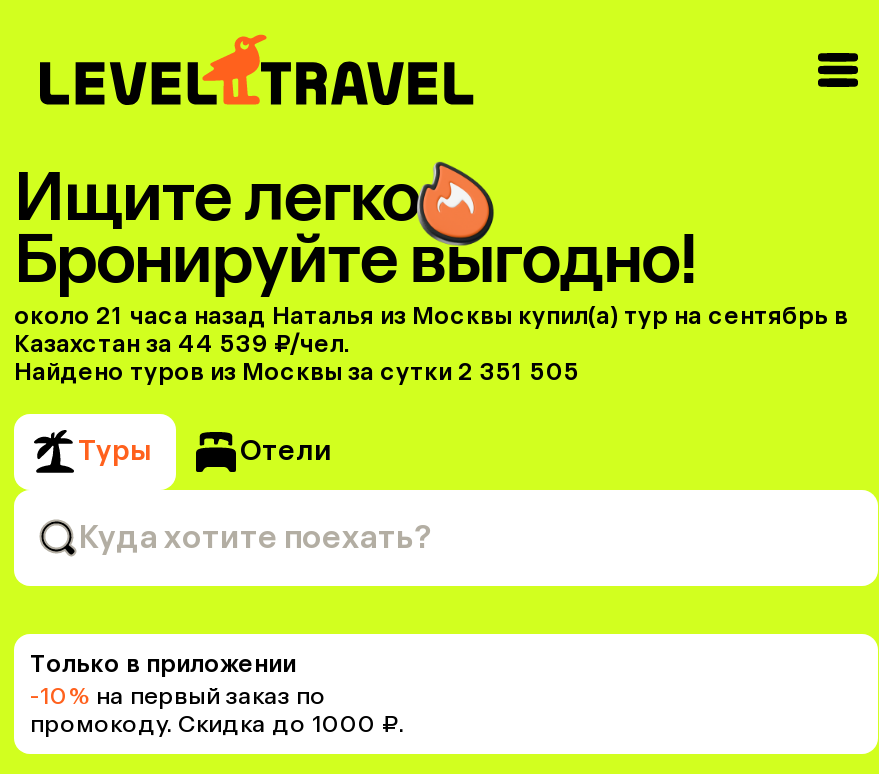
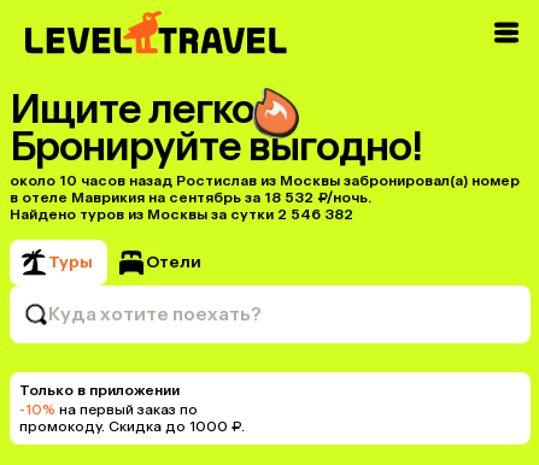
[14,302,848,386] около 21 часа назад Наталья из Москвы купил(a) тур на сентябрь в | Казахстан за 44 539 ₽/чел. | Найдено туров из Москвы за сутки 2 351 505 -> [10,172,520,223] около 10 часов назад Ростислав из Москвы забронировал(а) номер | в отеле Маврикия на сентябрь за 18 532 ₽/ночь. | Найдено туров из Москвы за сутки 2 546 382

